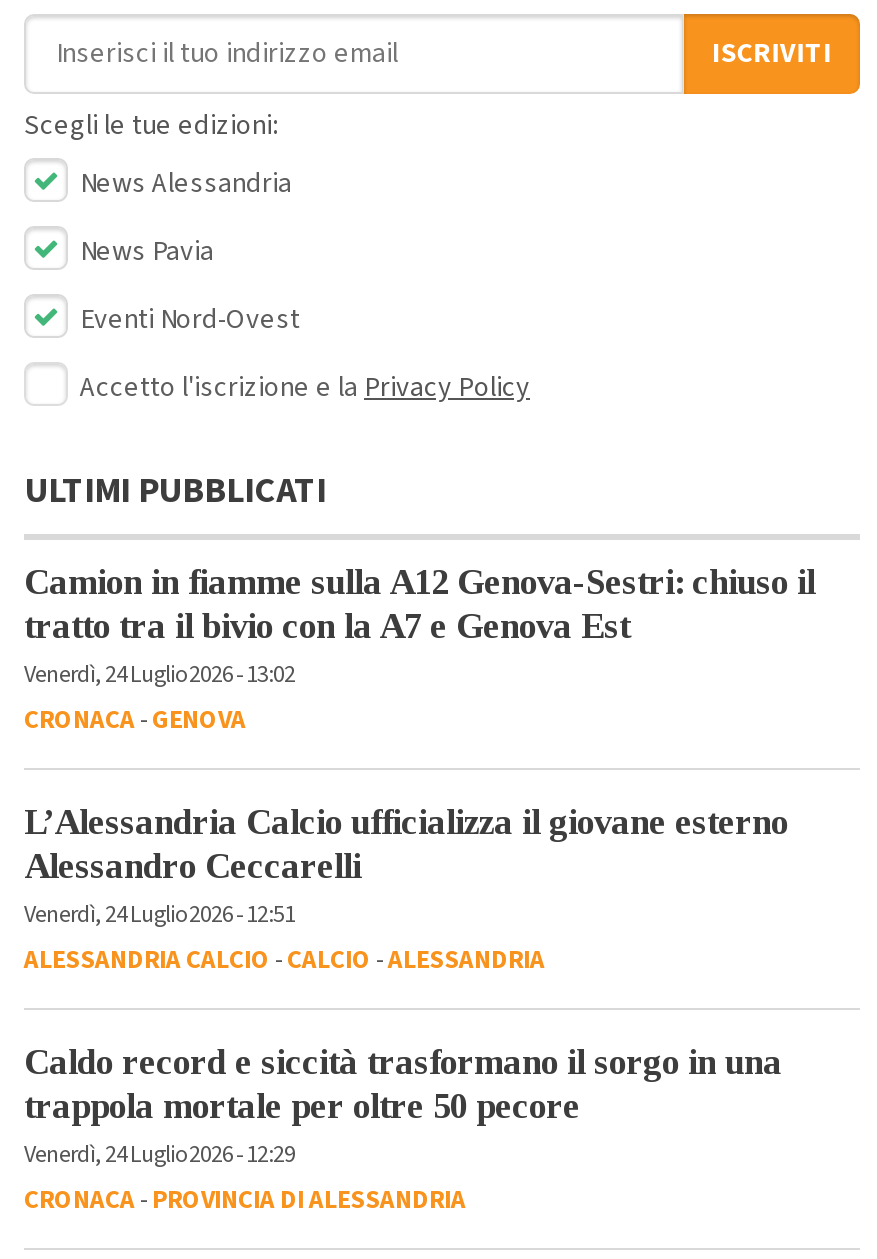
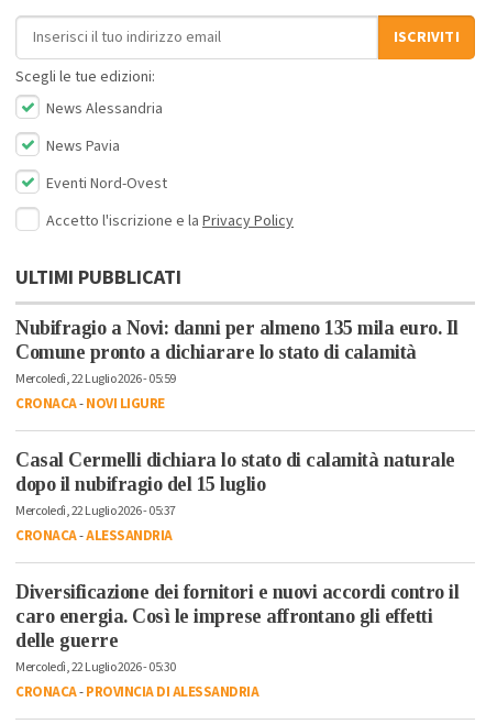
[24,562,815,738] Camion in fiamme sulla A12 Genova-Sestri: chiuso il | tratto tra il bivio con la A7 e Genova Est | Venerdì, 24 Luglio 2026 - 13:02 | CRONACA -GENOVA -> [15,317,458,414] Nubifragio a Novi: danni per almeno 135 mila euro. Il | Comune pronto a dichiarare lo stato di calamità | Mercoledì, 22 Luglio 2026 - 05:59 | CRONACA -NOVI LIGURE
[24,802,788,978] L’Alessandria Calcio ufficializza il giovane esterno | Alessandro Ceccarelli | Venerdì, 24 Luglio 2026 - 12:51 | ALESSANDRIA CALCIO -CALCIO -ALESSANDRIA -> [15,449,455,546] Casal Cermelli dichiara lo stato di calamità naturale | dopo il nubifragio del 15 luglio | Mercoledì, 22 Luglio 2026 - 05:37 | CRONACA-ALESSANDRIA
[24,1042,782,1172] Caldo record e siccità trasformano il sorgo in una | trappola mortale per oltre 50 pecore | Venerdì, 24 Luglio 2026 - 12:29 -> [15,581,459,677] Diversificazione dei fornitori e nuovi accordi contro il | caro energia. Così le imprese affrontano gli effetti | delle guerre | Mercoledì, 22 Luglio 2026 - 05:30

